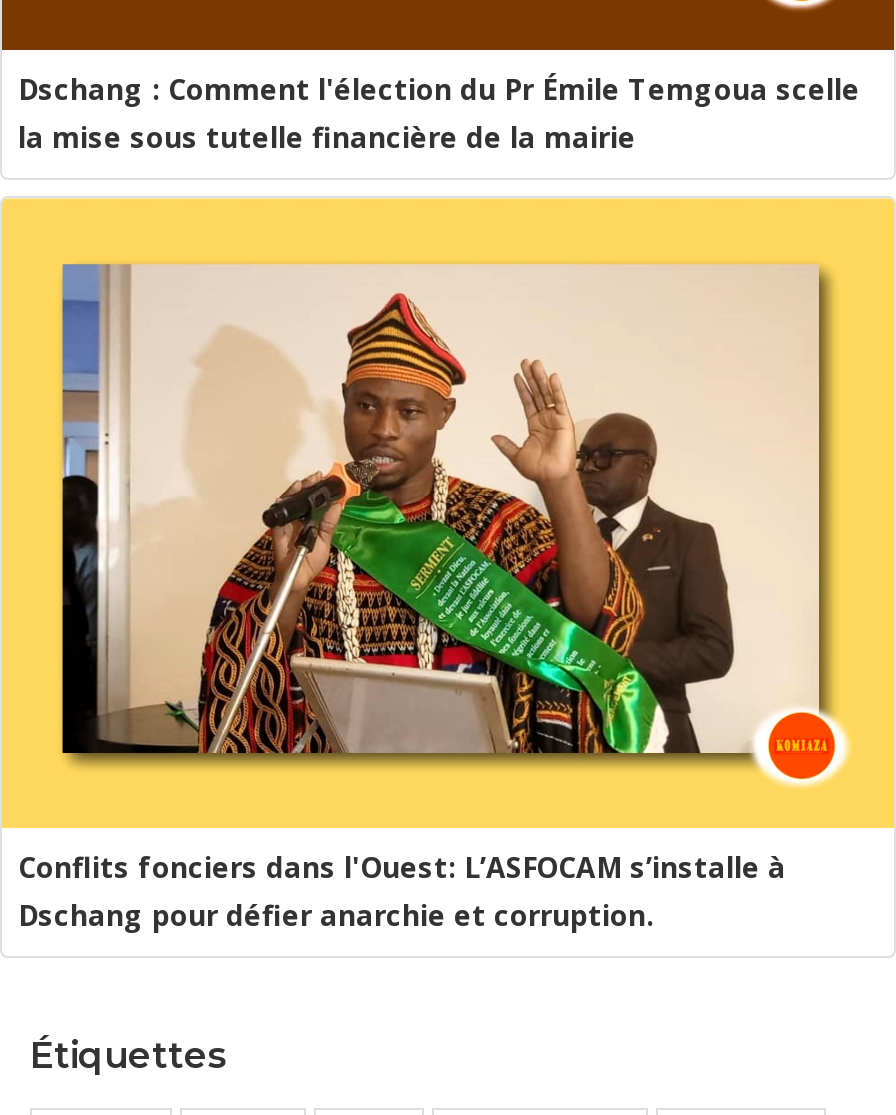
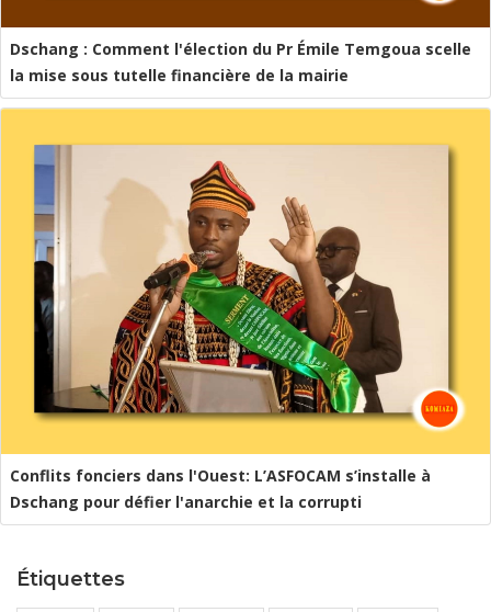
[18,896,654,934] Dschang pour défier anarchie et corruption. -> [10,491,362,512] Dschang pour défier l'anarchie et la corrupti

